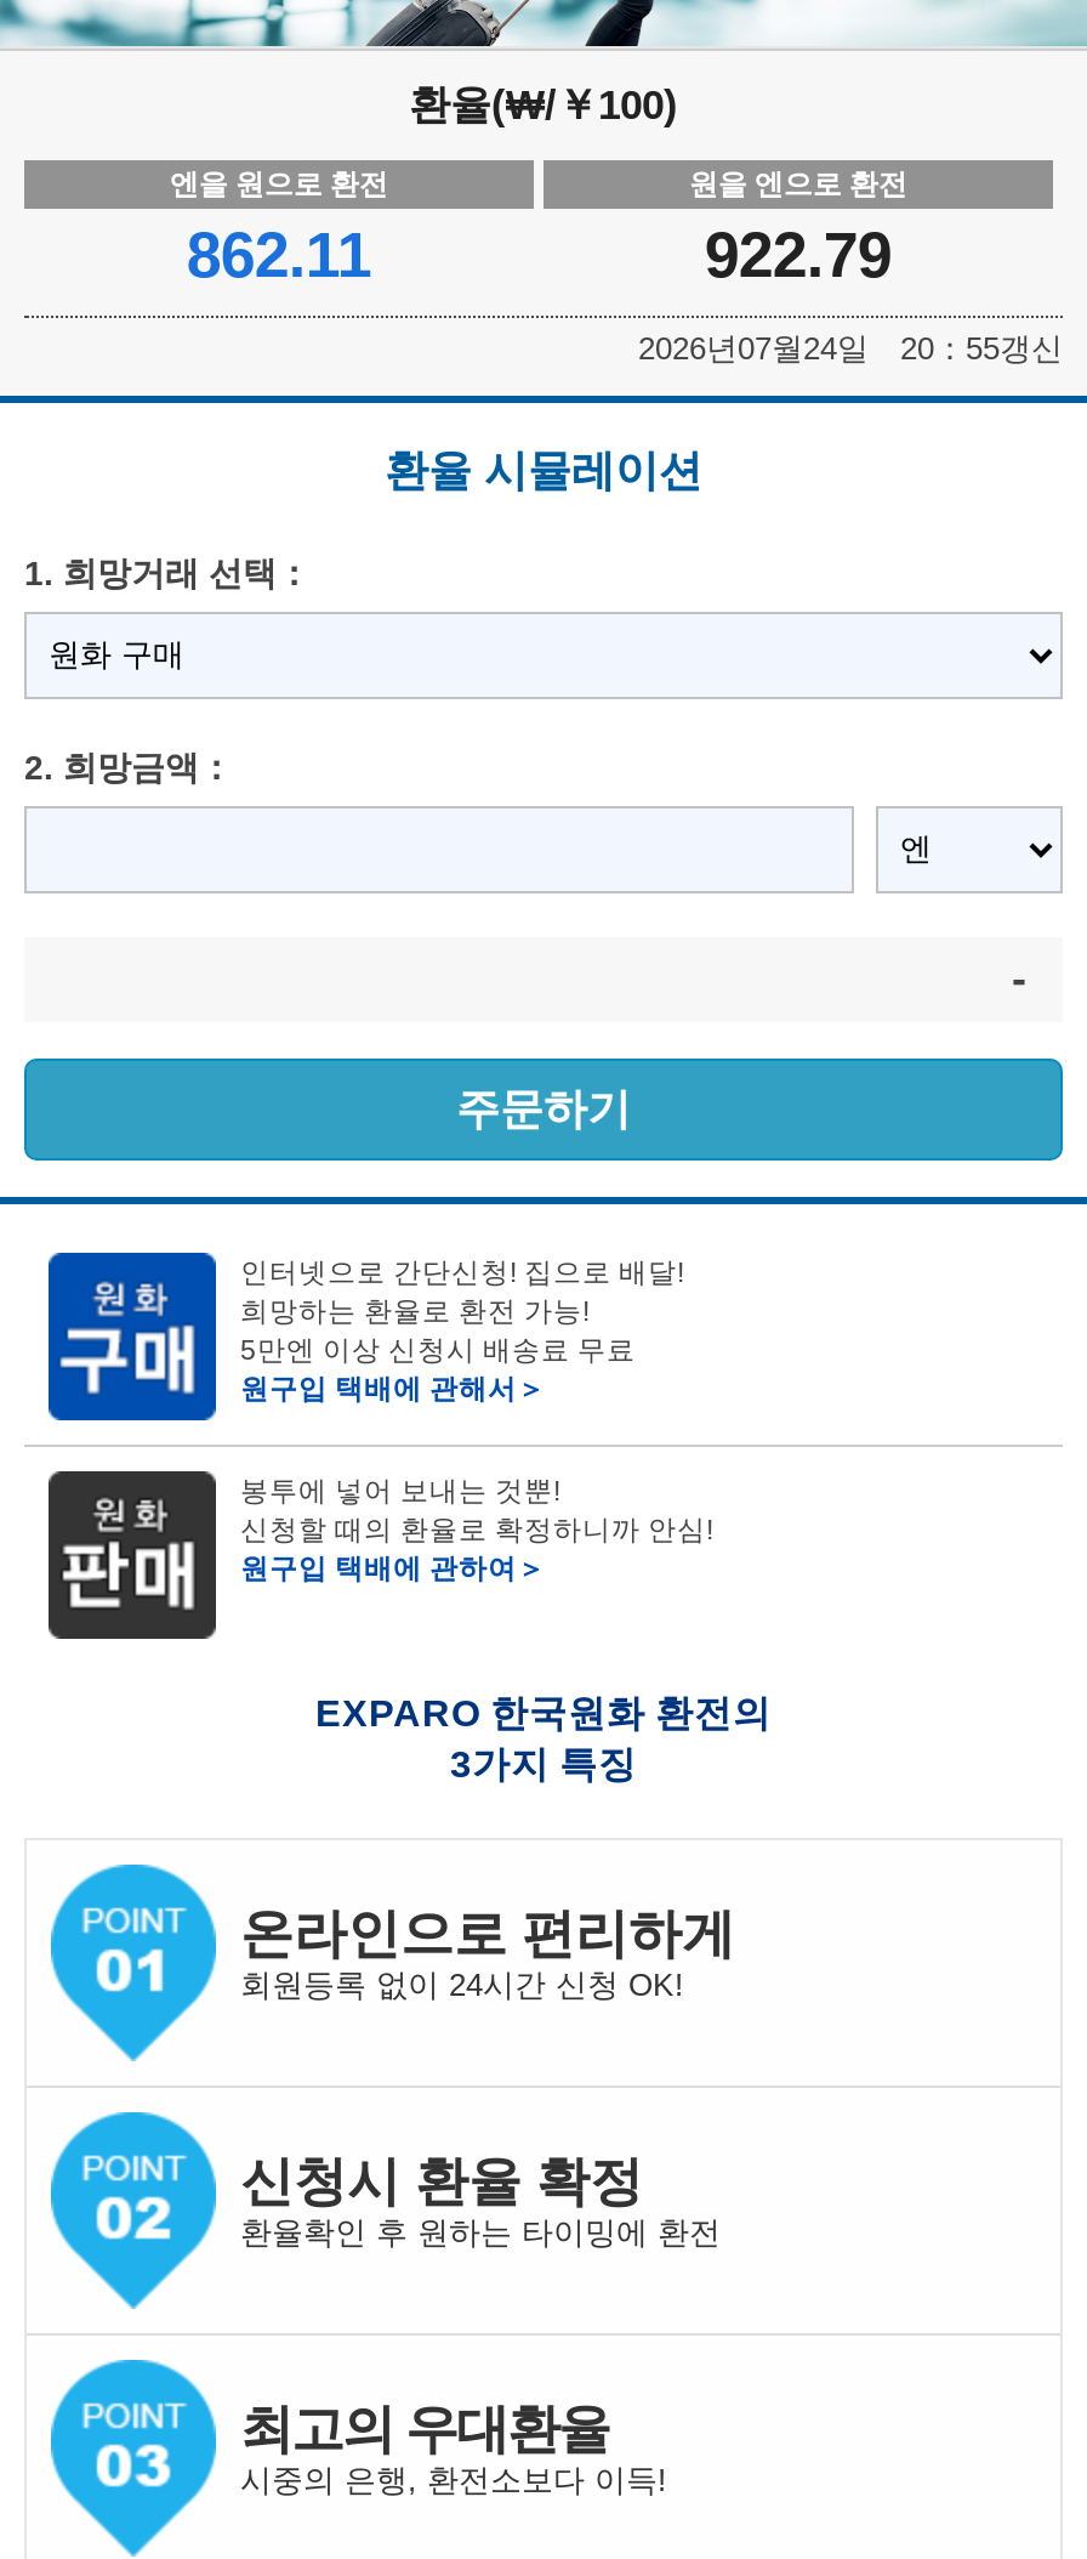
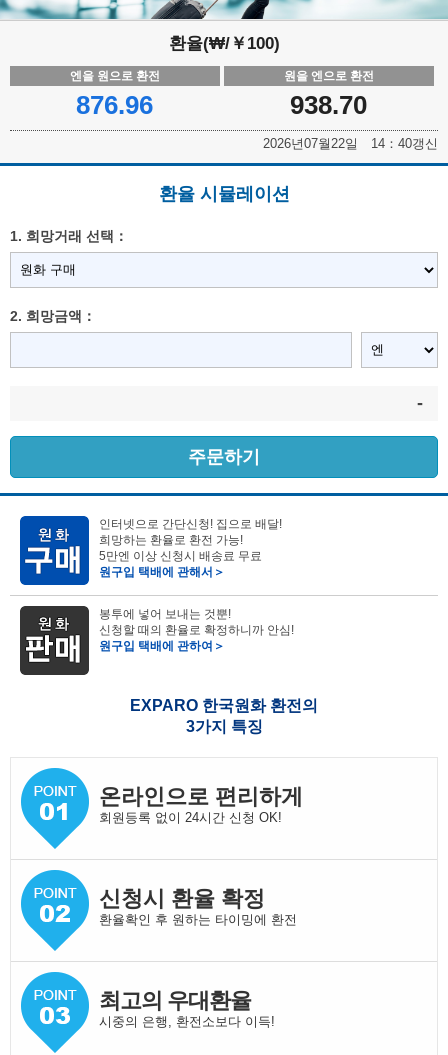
[187,219,371,292] 862.11 -> [76,90,153,120] 876.96
[704,219,891,292] 922.79 -> [290,90,367,120] 938.70
[638,330,1063,367] 2026년07월24일 20：55갱신 -> [263,136,438,151] 2026년07월22일 14：40갱신

